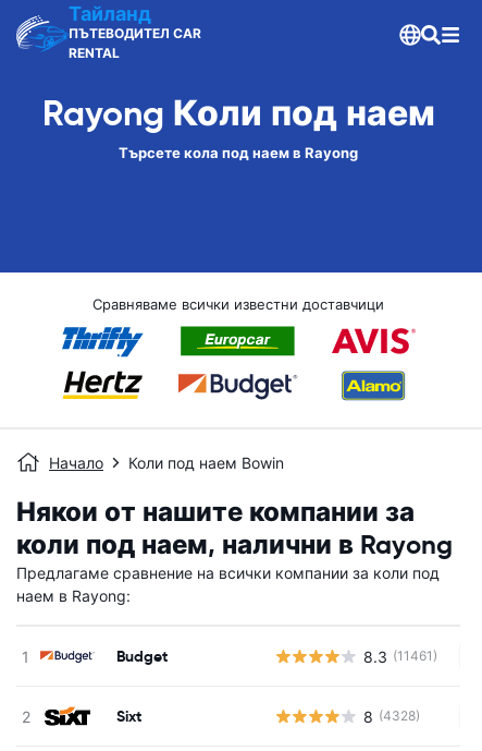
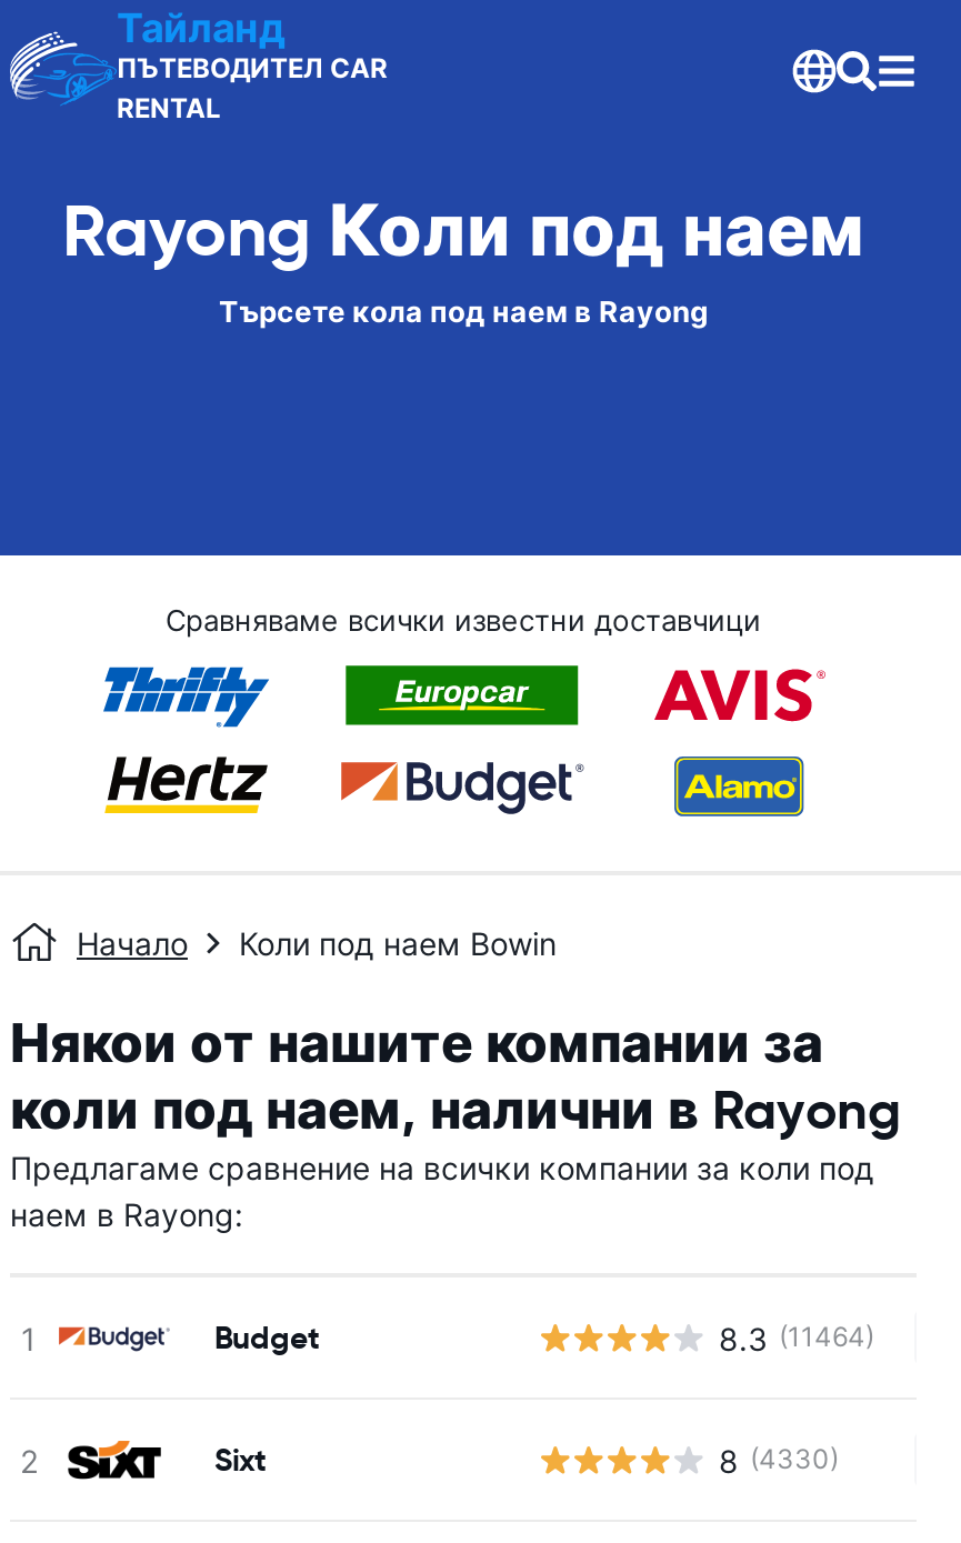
[363,647,437,665] 8.3 (11461) -> [719,1319,874,1356] 8.3 (11464)
[363,707,420,725] 8 (4328) -> [719,1441,839,1479] 8 (4330)

